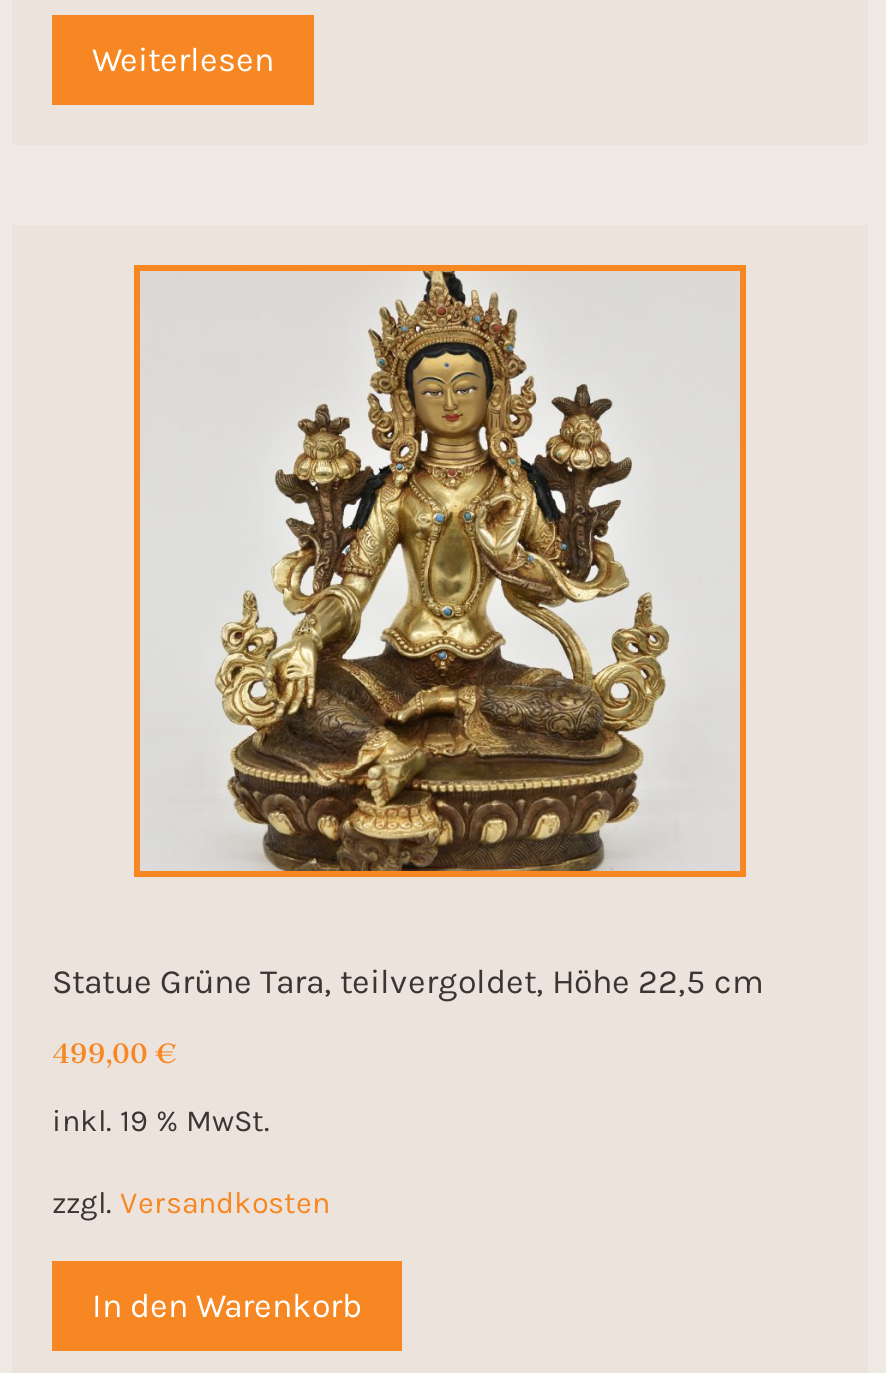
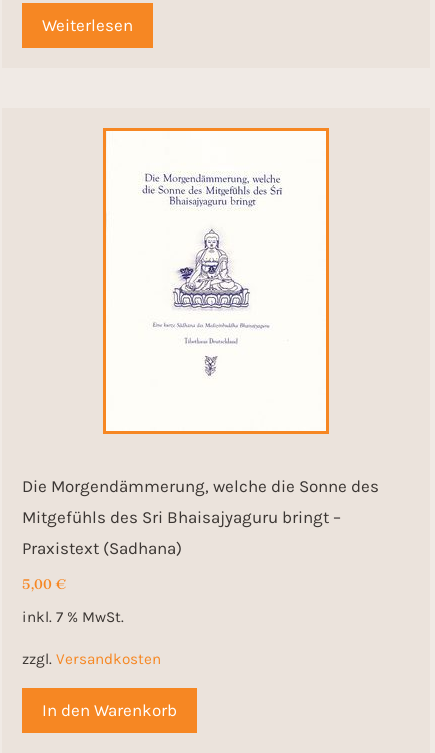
[132,263,748,823] [image] -> [102,128,330,434] [image]
[52,961,764,1138] Statue Grüne Tara, teilvergoldet, Höhe 22,5 cm | 499,00 € | inkl. 19 % MwSt. -> [22,476,379,626] Die Morgendämmerung, welche die Sonne des | Mitgefühls des Sri Bhaisajyaguru bringt – | Praxistext (Sadhana) | 5,00 € | inkl. 7 % MwSt.

